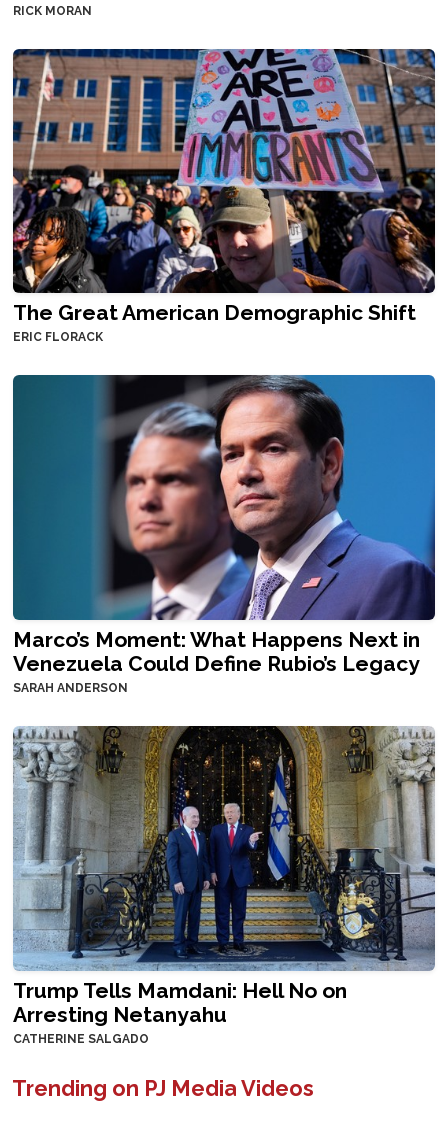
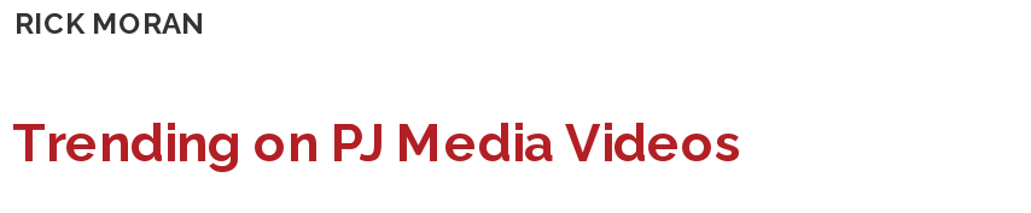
[12,48,436,344] [image] | The Great American Demographic Shift | ERIC FLORACK -> none
[12,374,436,695] [image] | Marco’s Moment: What Happens Next in | Venezuela Could Define Rubio’s Legacy | SARAH ANDERSON -> none
[12,725,436,1046] [image] | Trump Tells Mamdani: Hell No on | Arresting Netanyahu | CATHERINE SALGADO -> none

